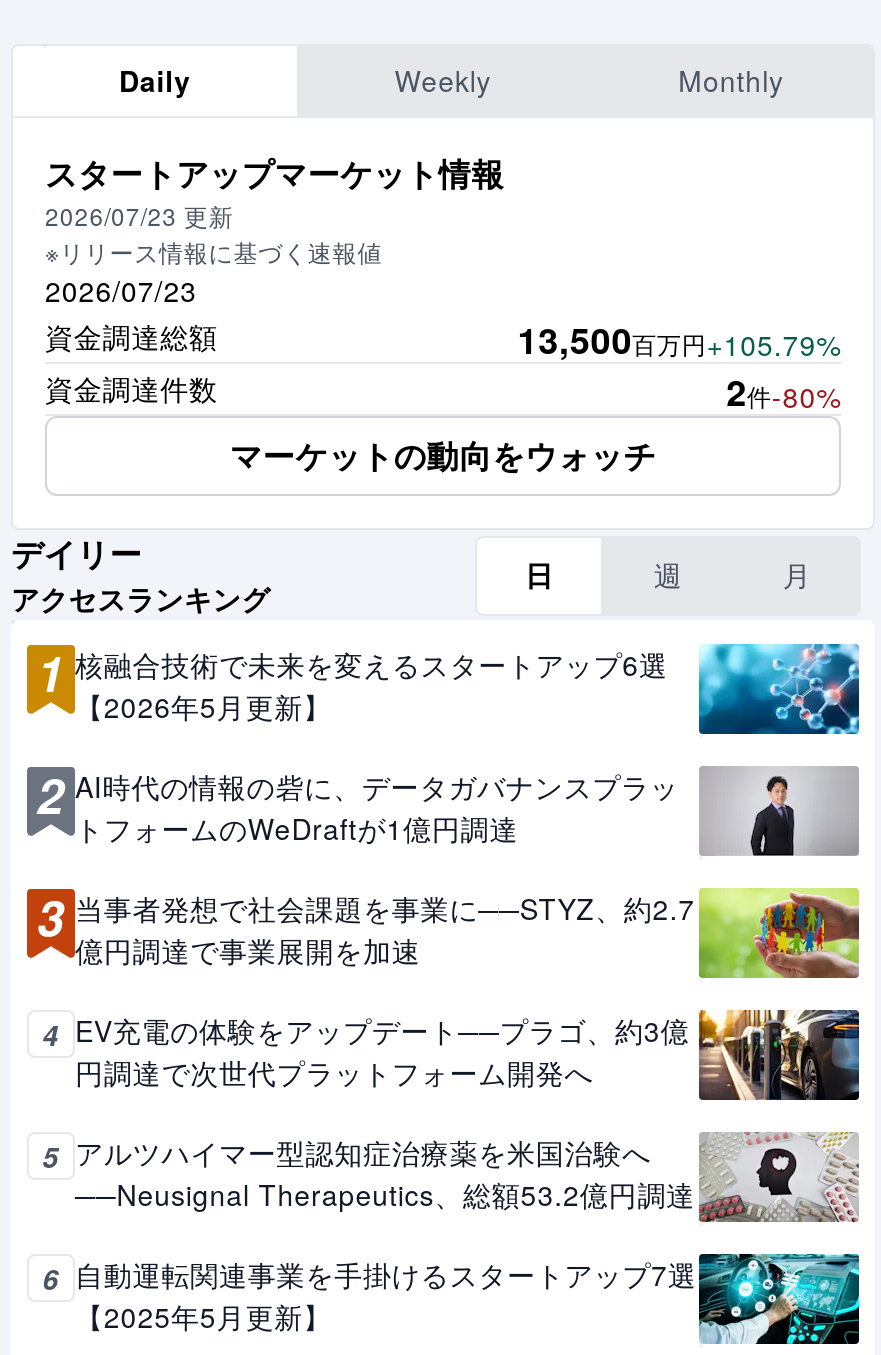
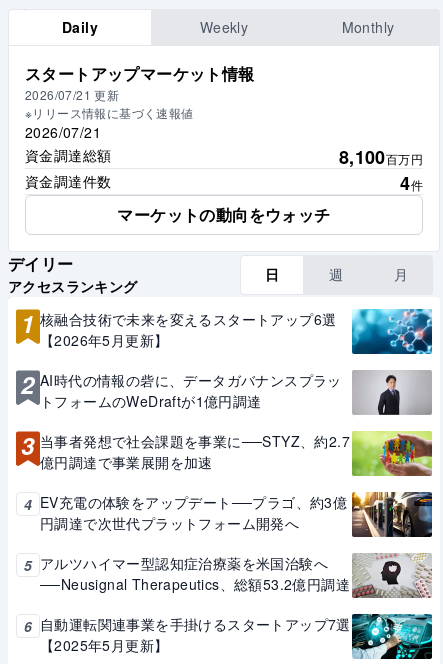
[45,199,233,233] 2026/07/23 更新 -> [25,86,119,103] 2026/07/21 更新
[45,271,197,311] 2026/07/23 -> [25,122,101,142] 2026/07/21
[517,315,841,367] 13,500百万円+105.79% -> [339,144,423,170] 8,100百万円
[726,367,841,419] 2件-80% -> [400,170,423,196] 4件

